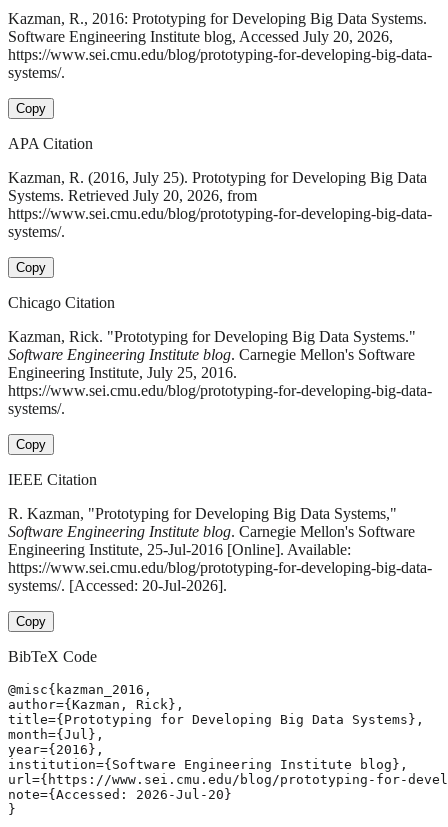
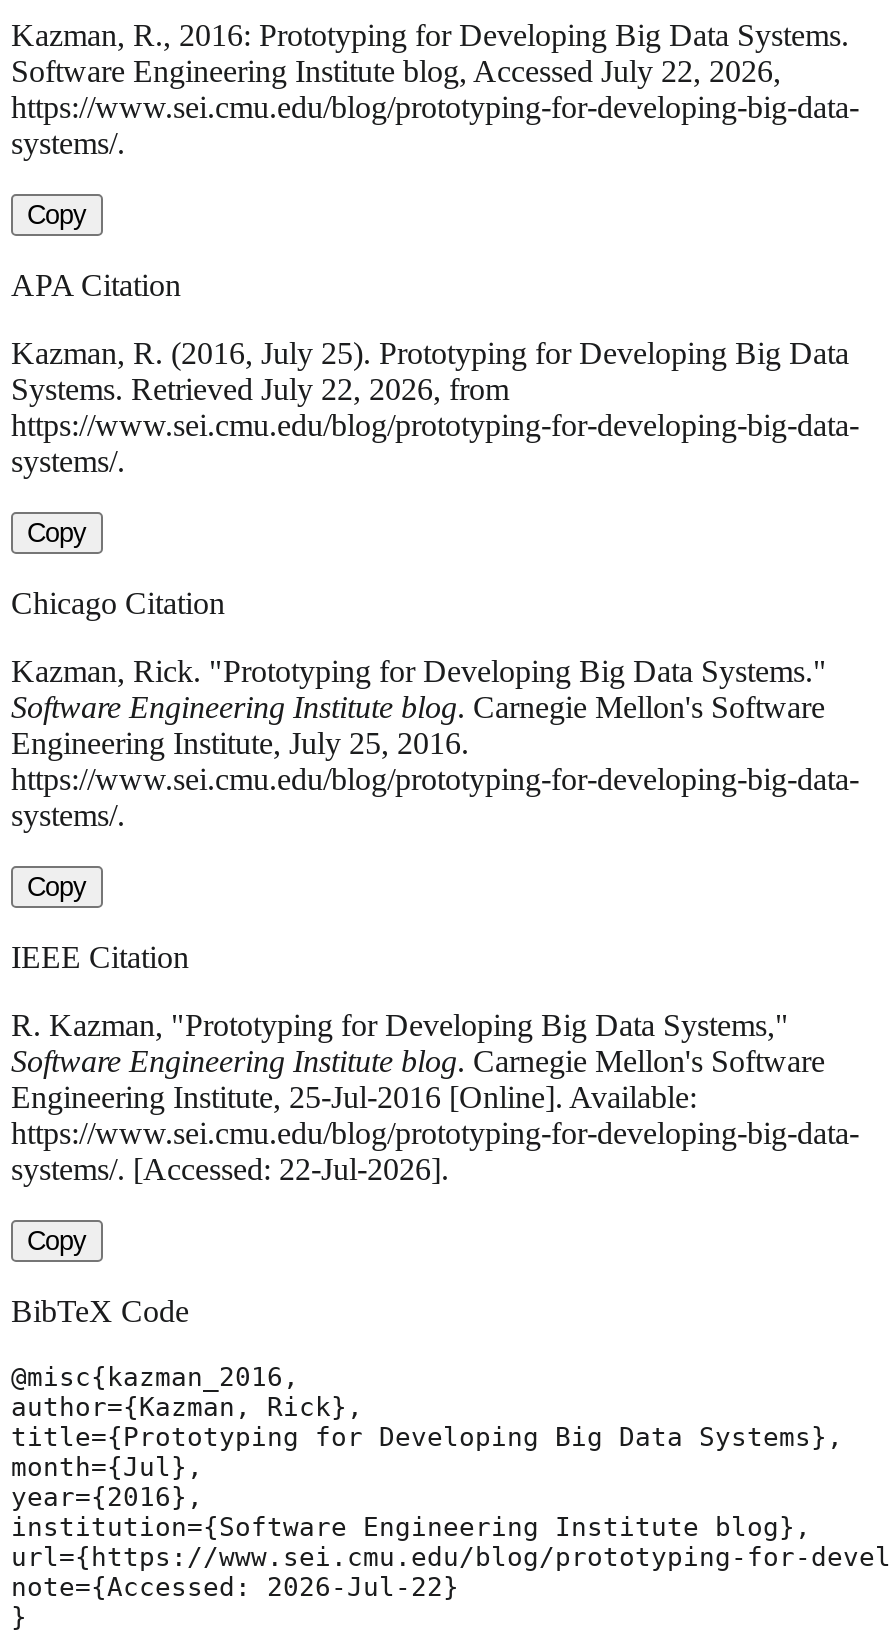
[8,28,393,45] Software Engineering Institute blog, Accessed July 20, 2026, -> [11,54,781,88] Software Engineering Institute blog, Accessed July 22, 2026,
[8,187,257,204] Systems. Retrieved July 20, 2026, from -> [11,372,509,406] Systems. Retrieved July 22, 2026, from
[8,577,227,594] systems/. [Accessed: 20-Jul-2026]. -> [11,1152,449,1186] systems/. [Accessed: 22-Jul-2026].
[8,787,232,802] note={Accessed: 2026-Jul-20} -> [11,1572,459,1602] note={Accessed: 2026-Jul-22}

